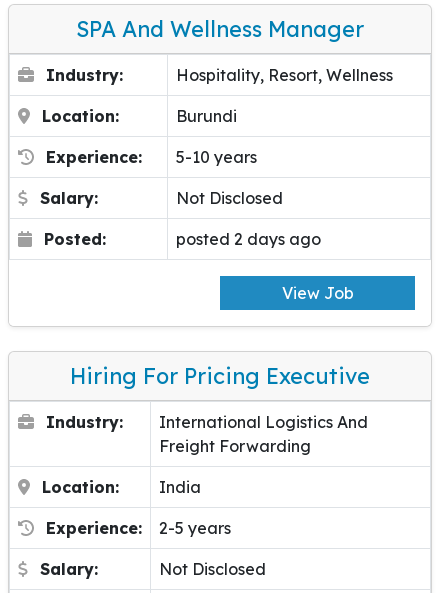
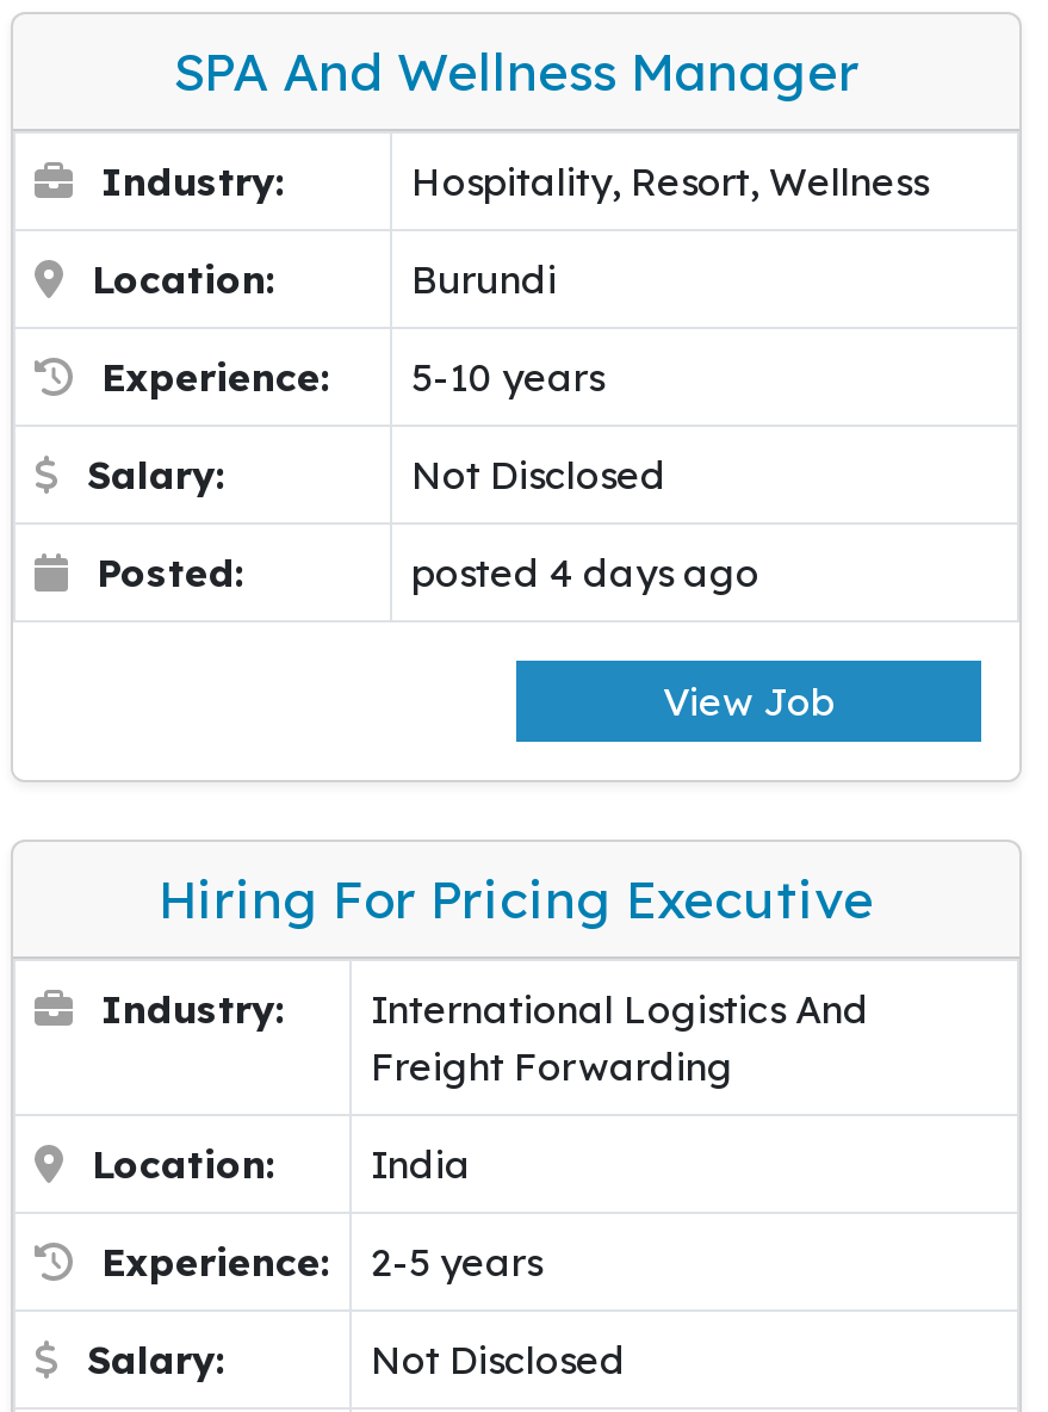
[176,229,321,249] posted 2 days ago -> [411,549,759,597] posted 4 days ago

